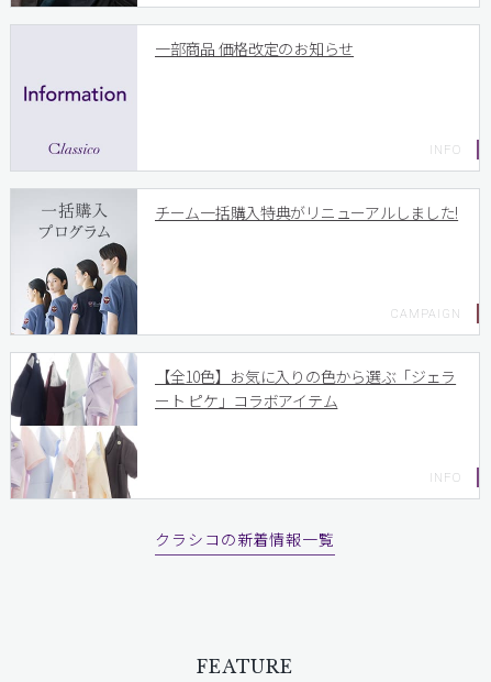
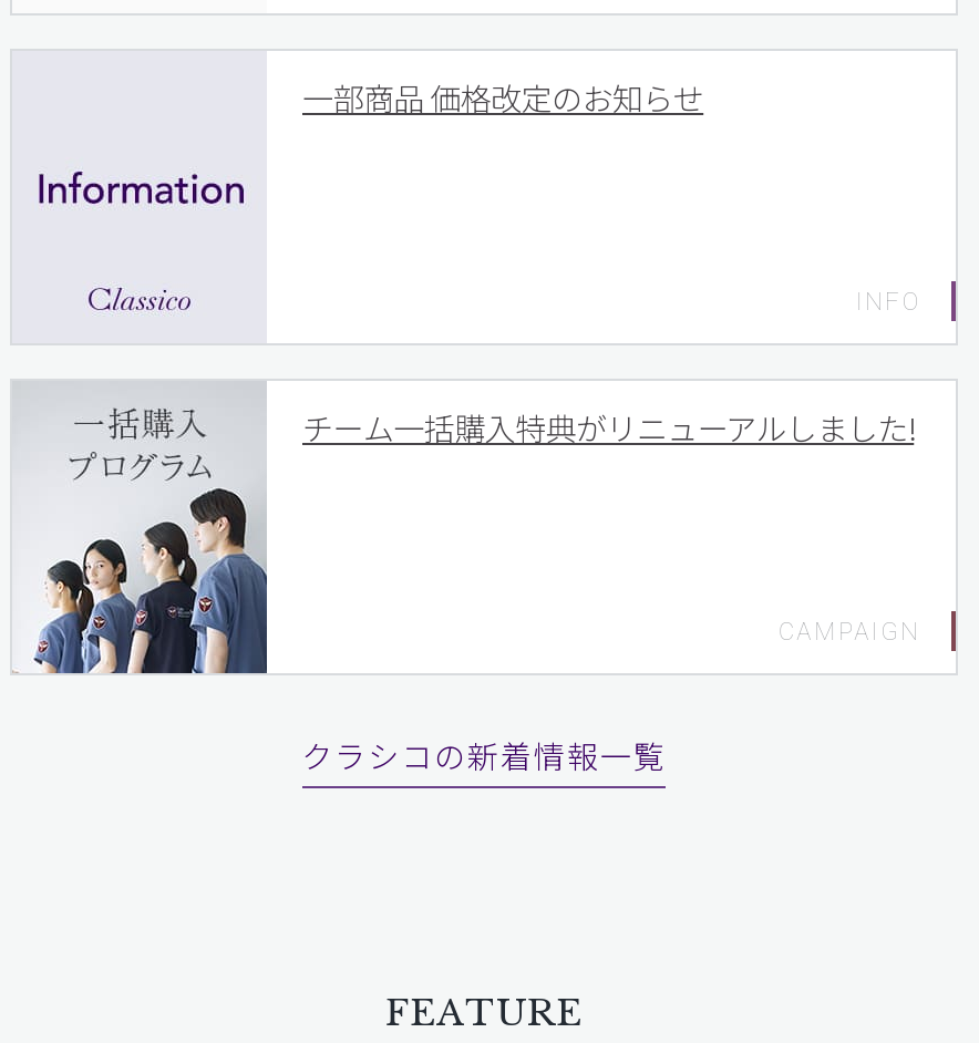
[10,352,456,498] [image] | 【全10色】お気に入りの色から選ぶ「ジェラ | ート ピケ」コラボアイテム -> none

